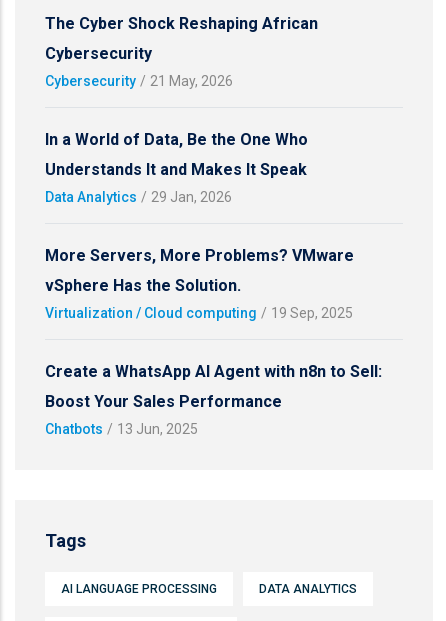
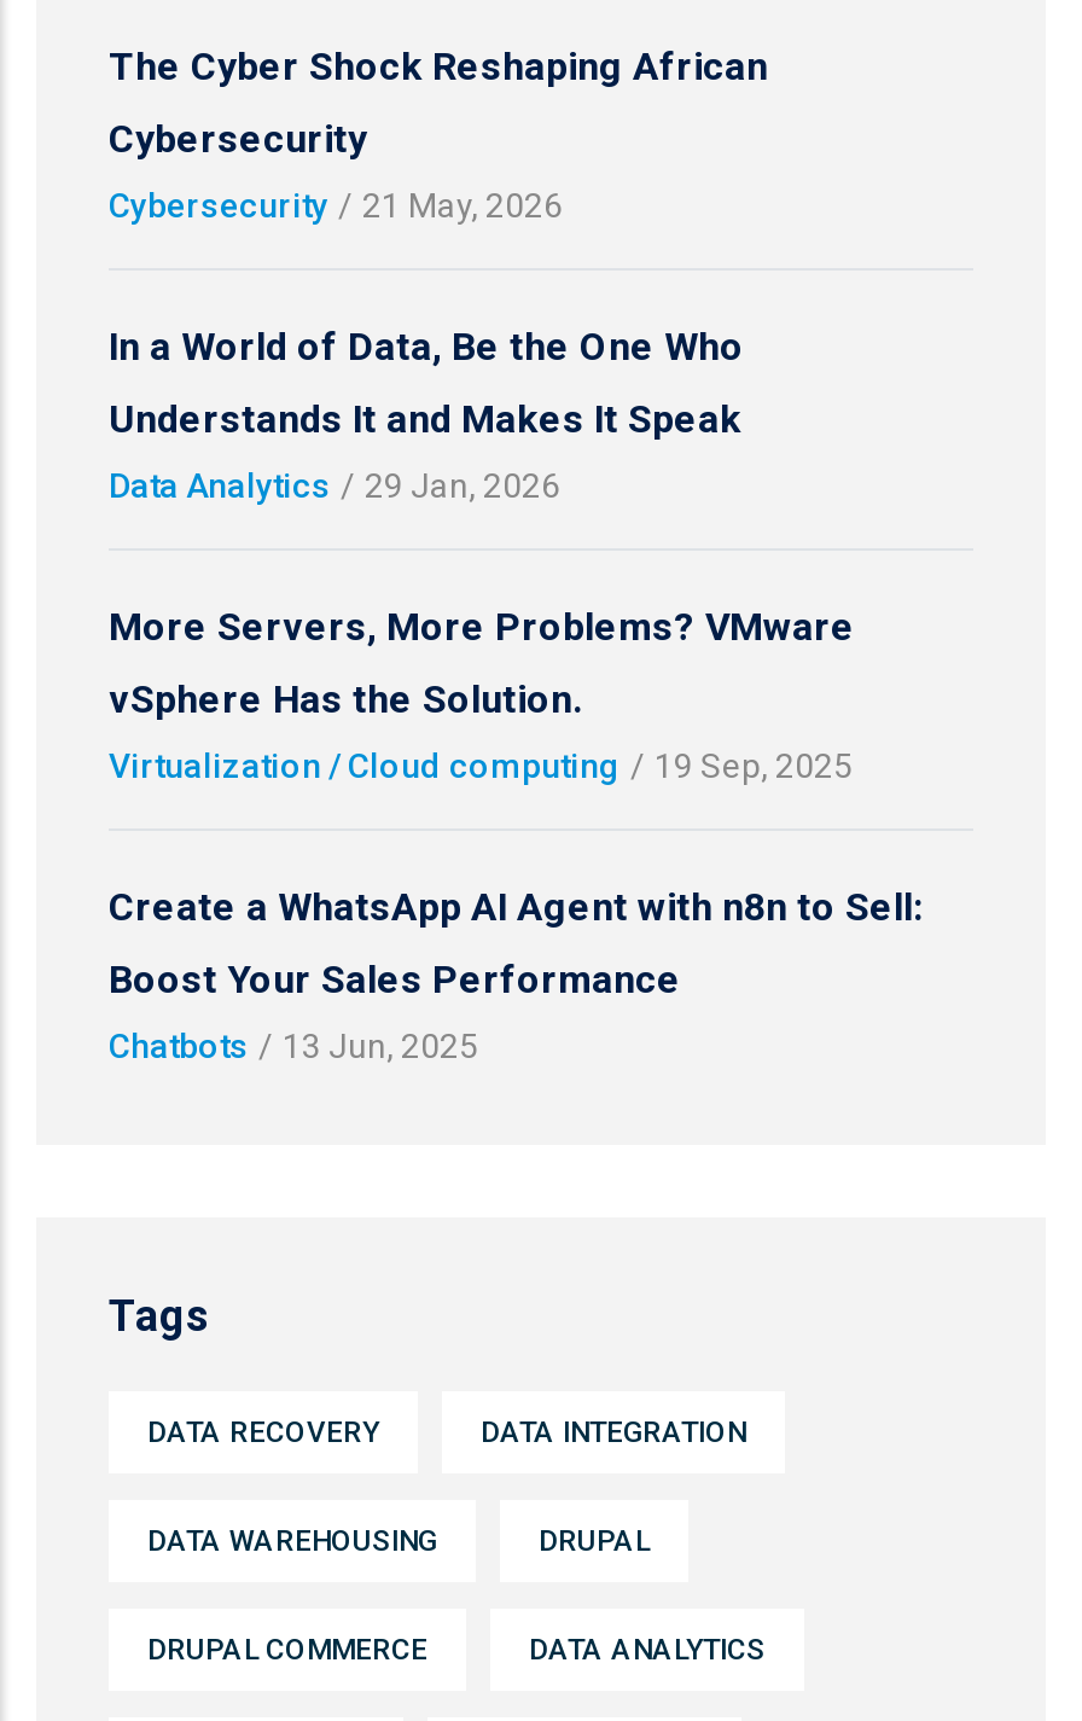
[61,582,217,596] AI LANGUAGE PROCESSING -> [147,1415,746,1666] DATA RECOVERY | DATA INTEGRATION | DATA WAREHOUSING | DRUPAL | DRUPAL COMMERCE

